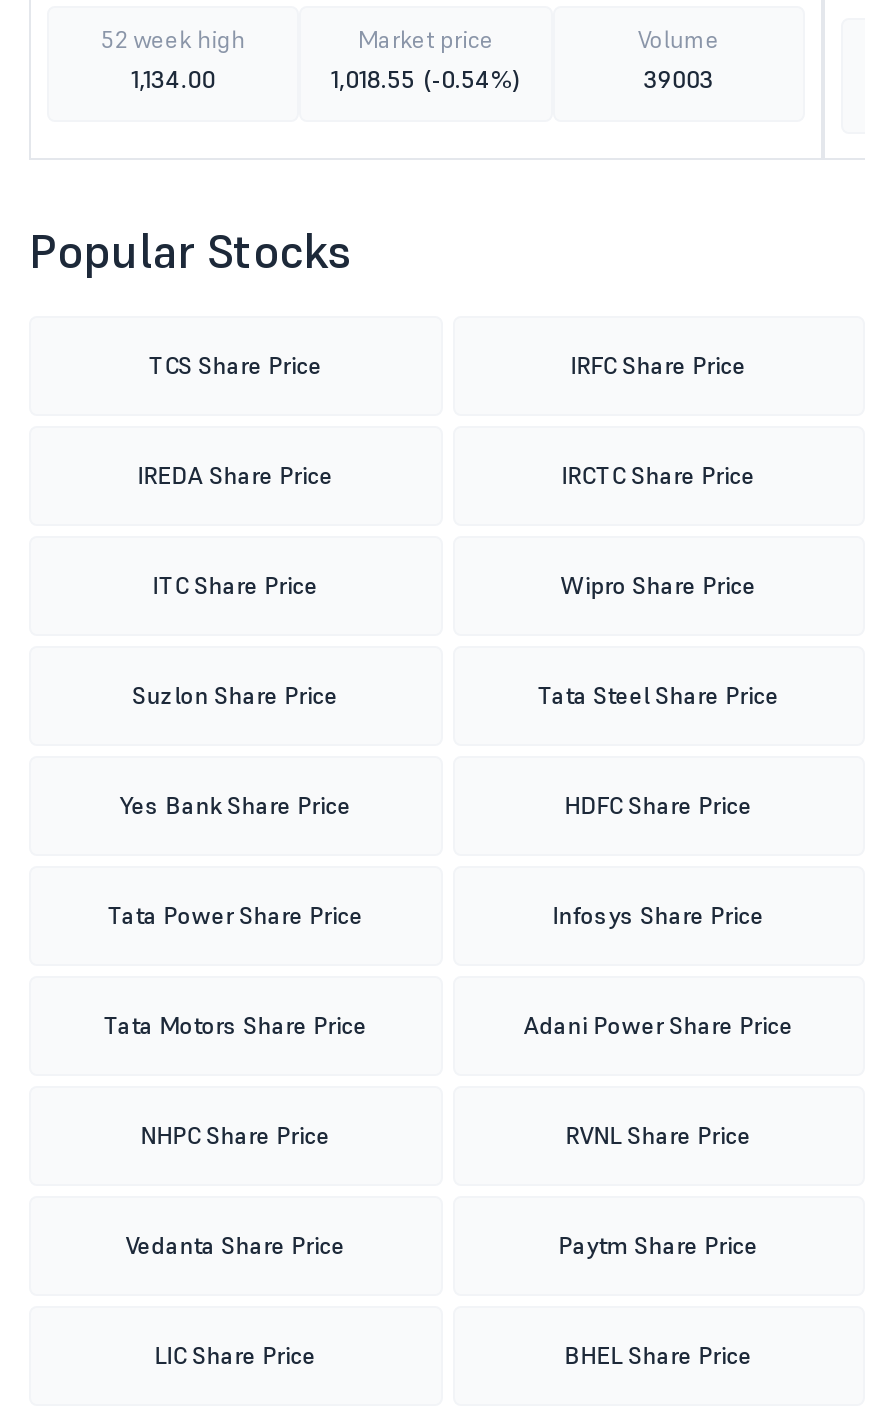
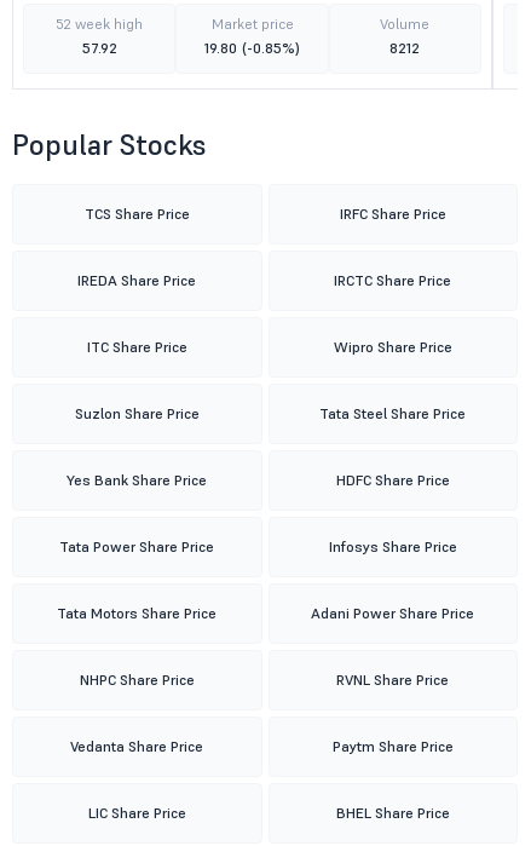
[131,64,215,94] 1,134.00 -> [82,39,117,57] 57.92
[331,64,521,94] 1,018.55 (-0.54%) -> [204,39,300,57] 19.80 (-0.85%)
[644,64,714,94] 39003 -> [390,39,420,57] 8212

